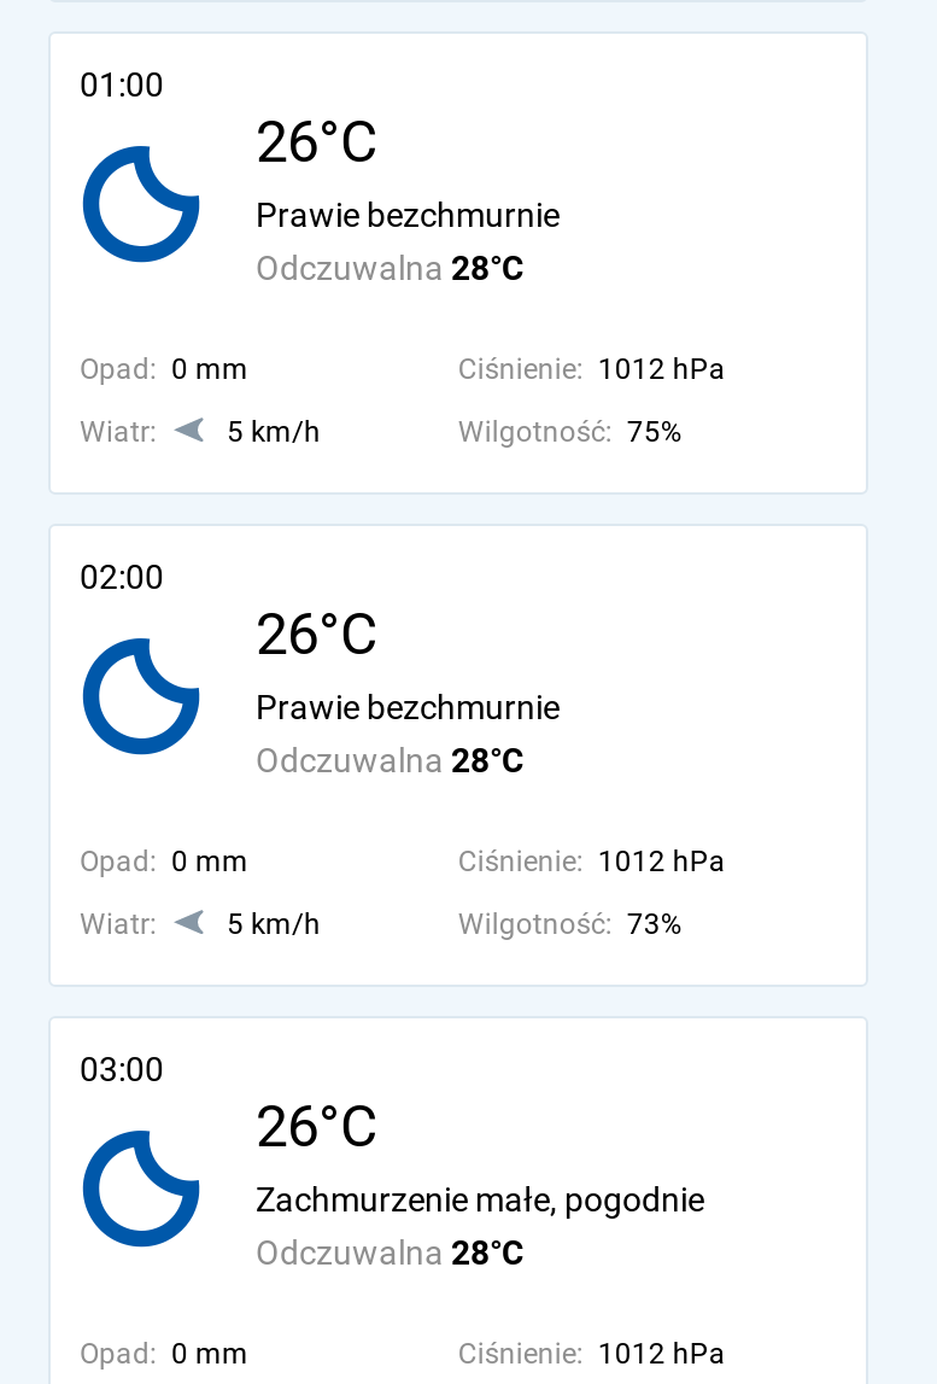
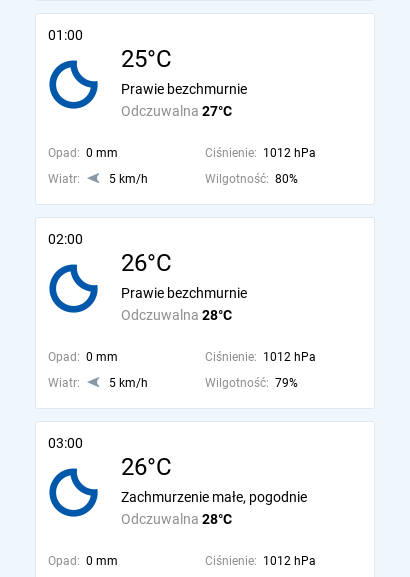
[256,109,379,176] 26°C -> [121,45,172,73] 25°C
[256,249,523,287] Odczuwalna 28°C -> [121,103,232,119] Odczuwalna 27°C
[458,415,682,449] Wilgotność: 75% -> [205,172,298,186] Wilgotność: 80%
[458,907,682,941] Wilgotność: 73% -> [205,376,298,390] Wilgotność: 79%

